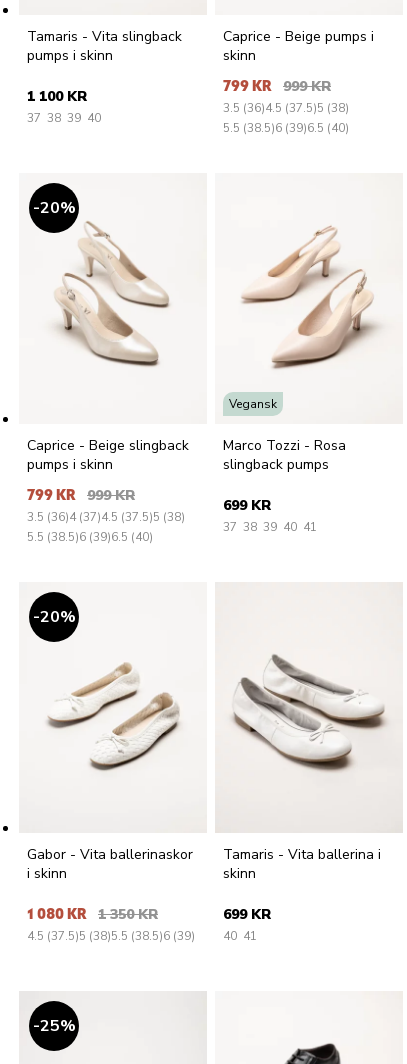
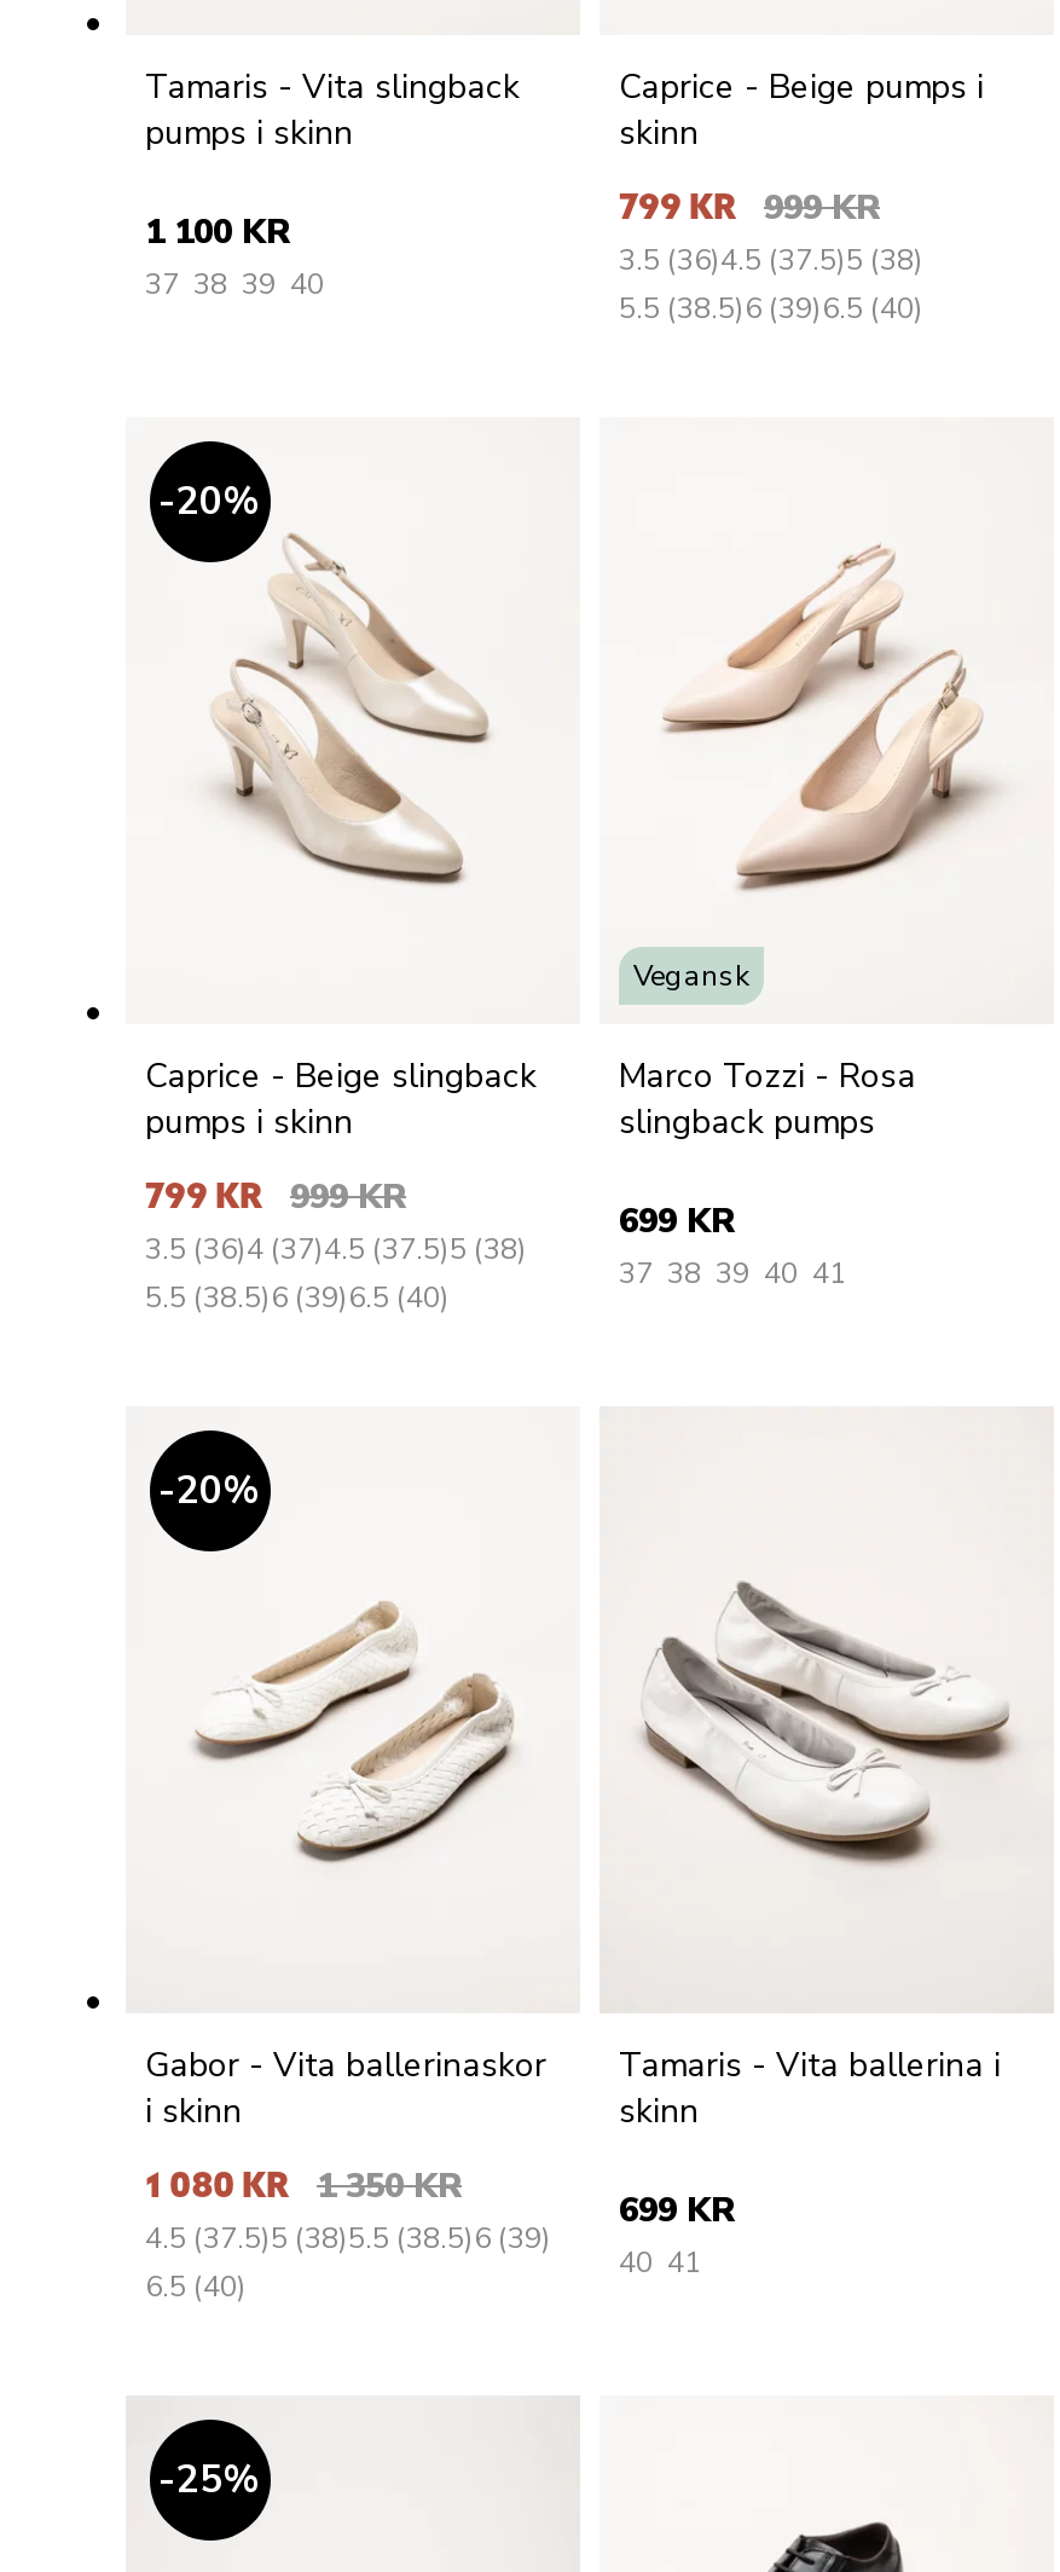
none -> [145,2266,247,2305] 6.5 (40)

